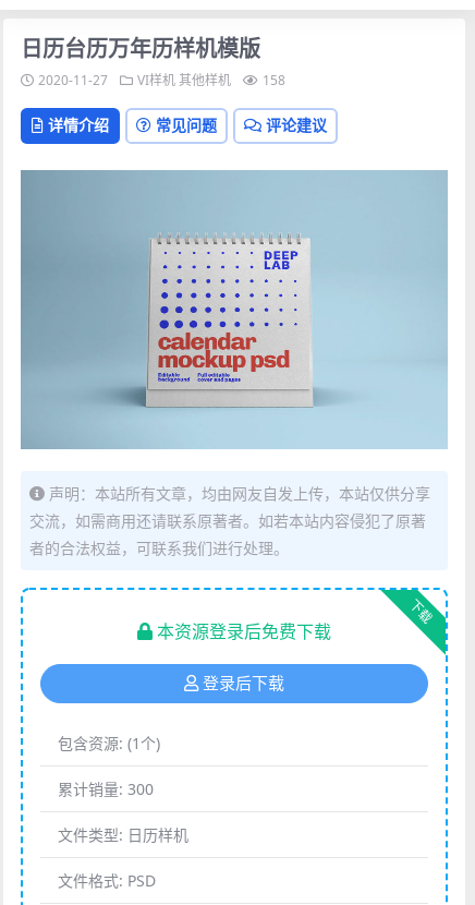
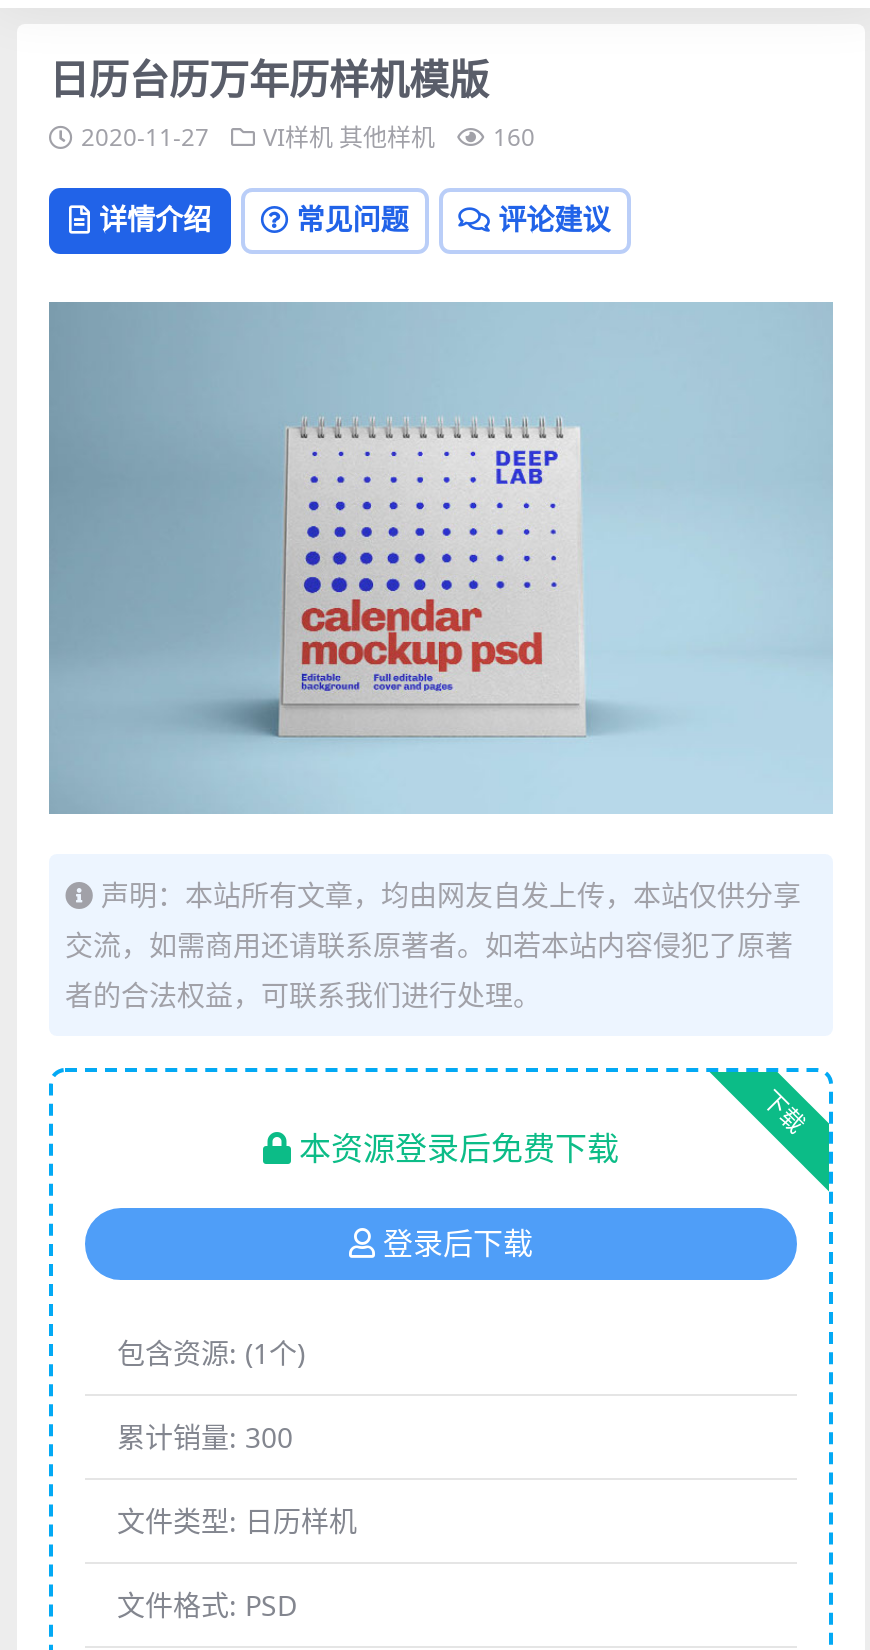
[38,71,285,89] 2020-11-27 VI样机 其他样机 158 -> [81,120,535,154] 2020-11-27 VI样机 其他样机 160

